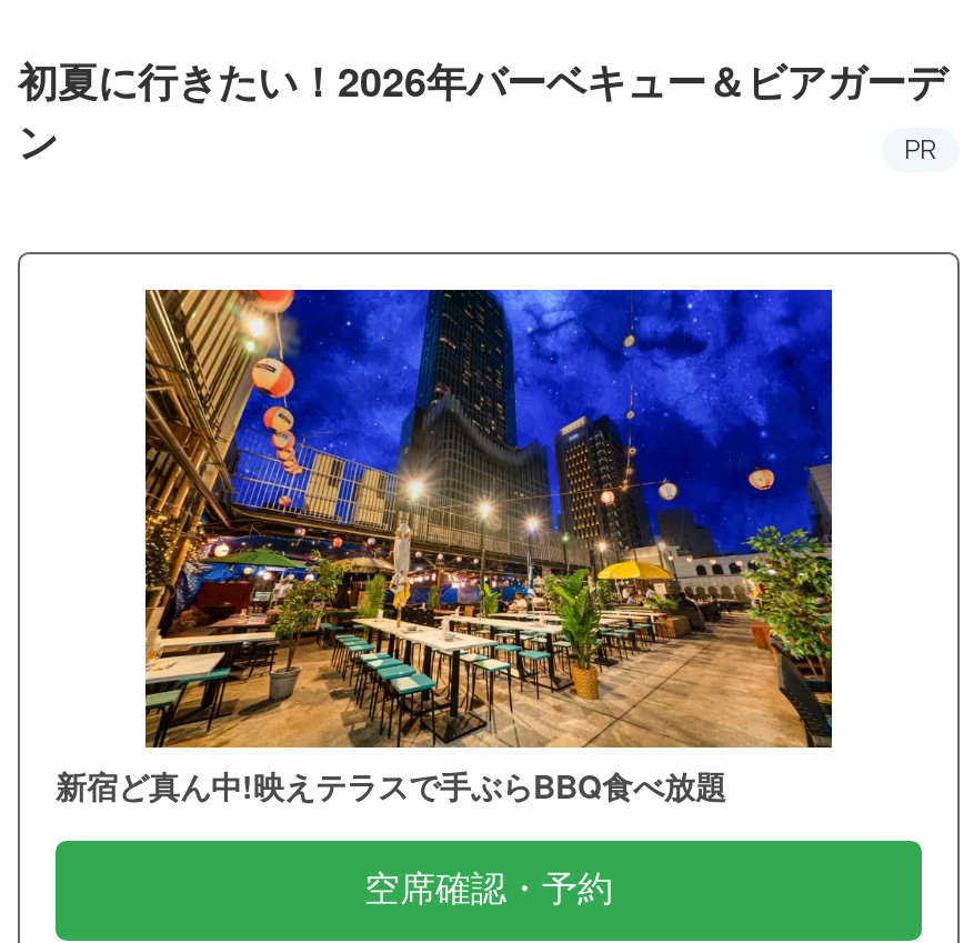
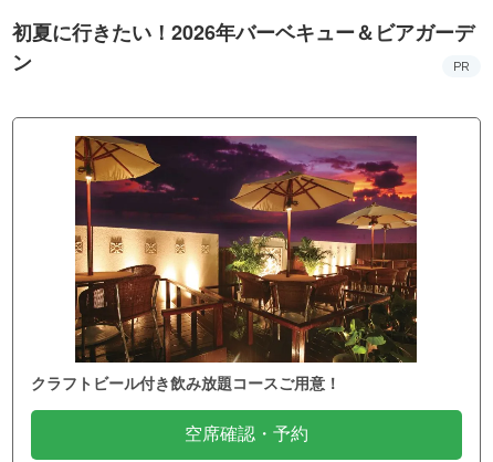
[56,287,835,807] [image] | 新宿ど真ん中!映えテラスで手ぶらBBQ食べ放題 -> [31,135,418,393] [image] | クラフトビール付き飲み放題コースご用意！

